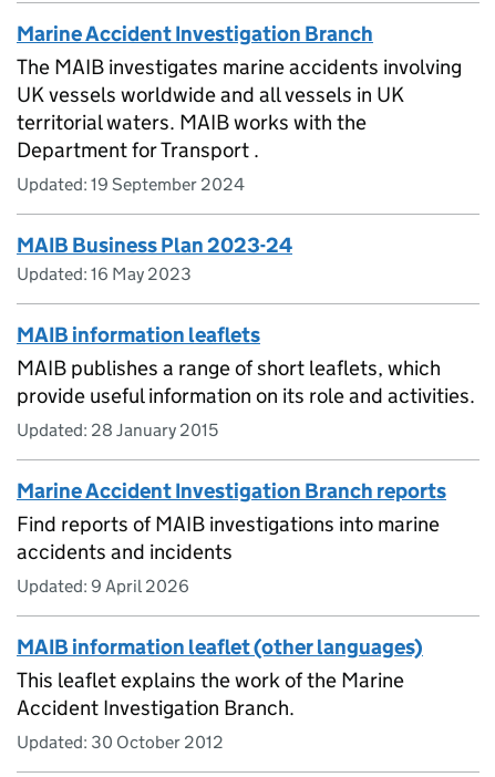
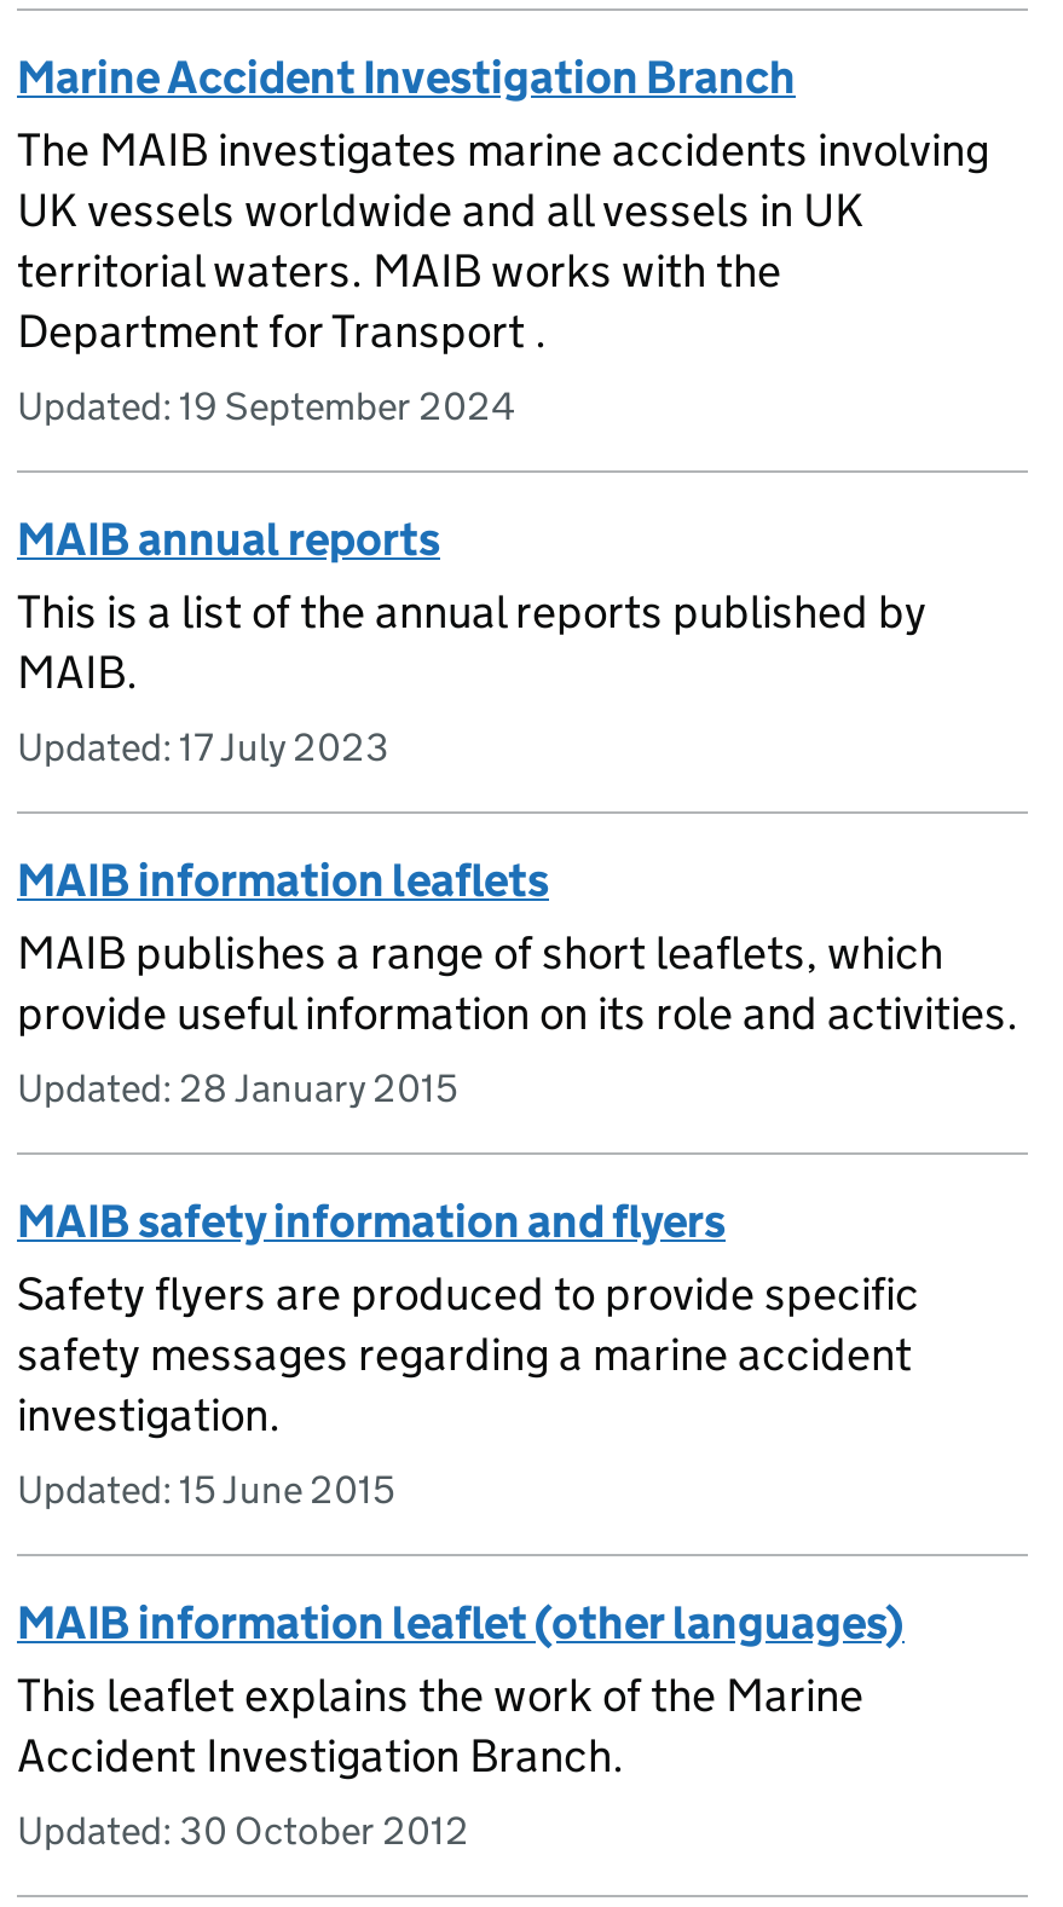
[17,232,292,284] MAIB Business Plan 2023-24 | Updated: 16 May 2023 -> [17,512,926,770] MAIB annual reports | This is a list of the annual reports published by | MAIB. | Updated: 17 July 2023
[17,478,446,597] Marine Accident Investigation Branch reports | Find reports of MAIB investigations into marine | accidents and incidents | Updated: 9 April 2026 -> [17,1194,919,1513] MAIB safety information and flyers | Safety flyers are produced to provide specific | safety messages regarding a marine accident | investigation. | Updated: 15 June 2015

